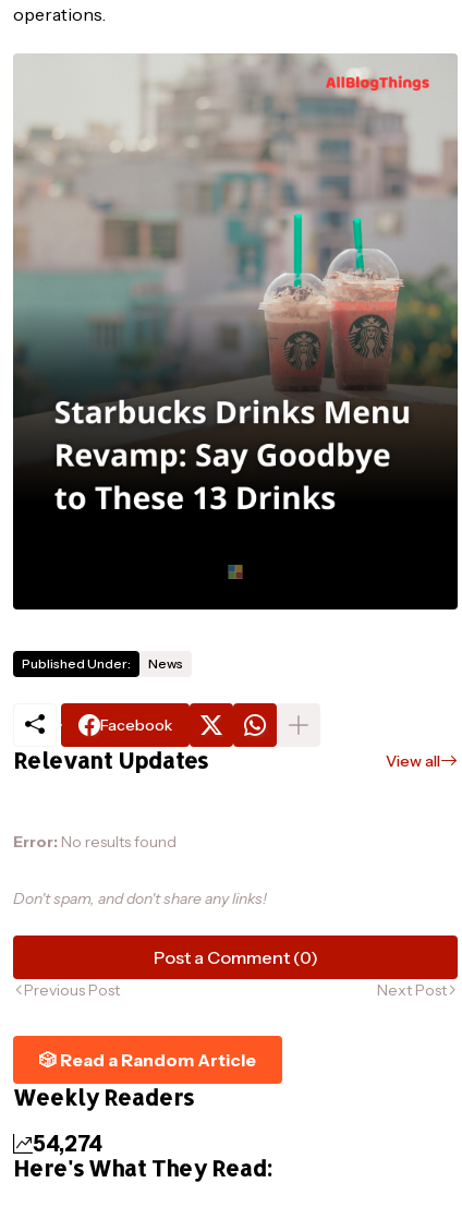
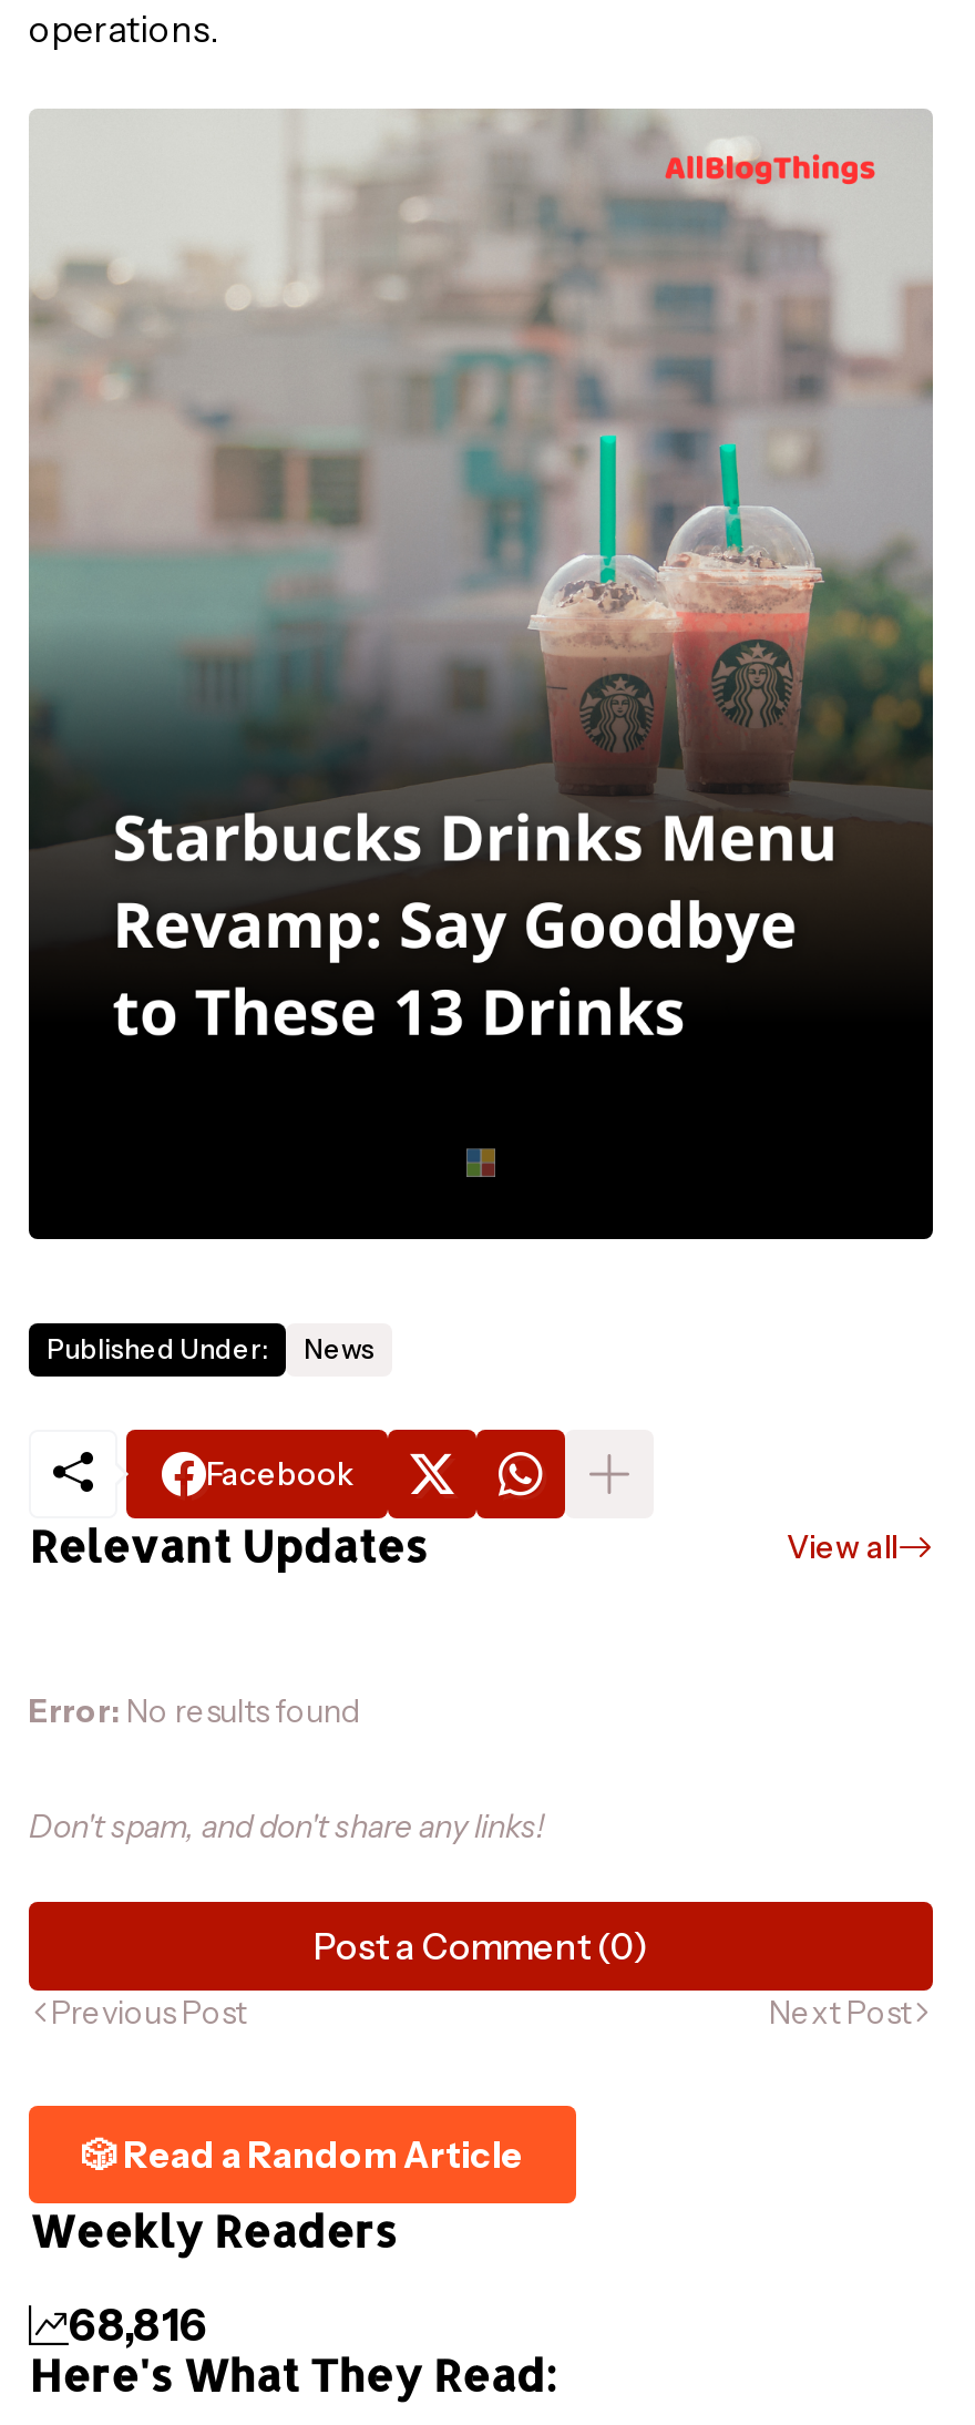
[33,1131,102,1157] 54,274 -> [69,2299,208,2352] 68,816

